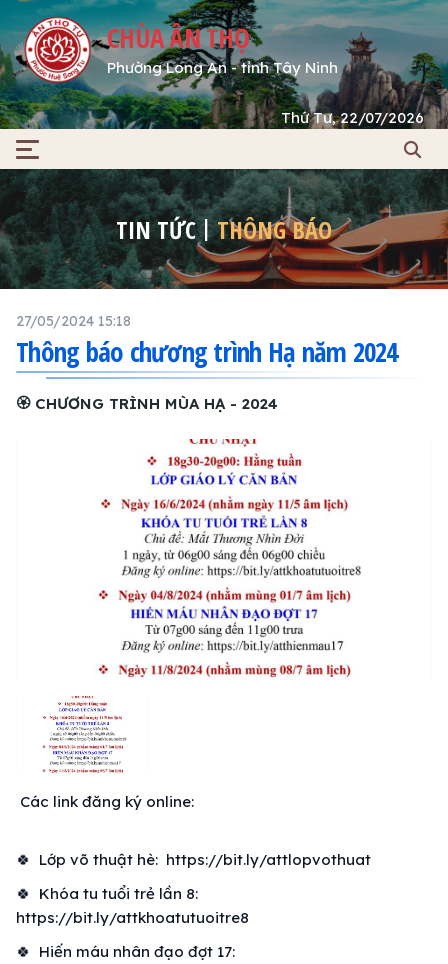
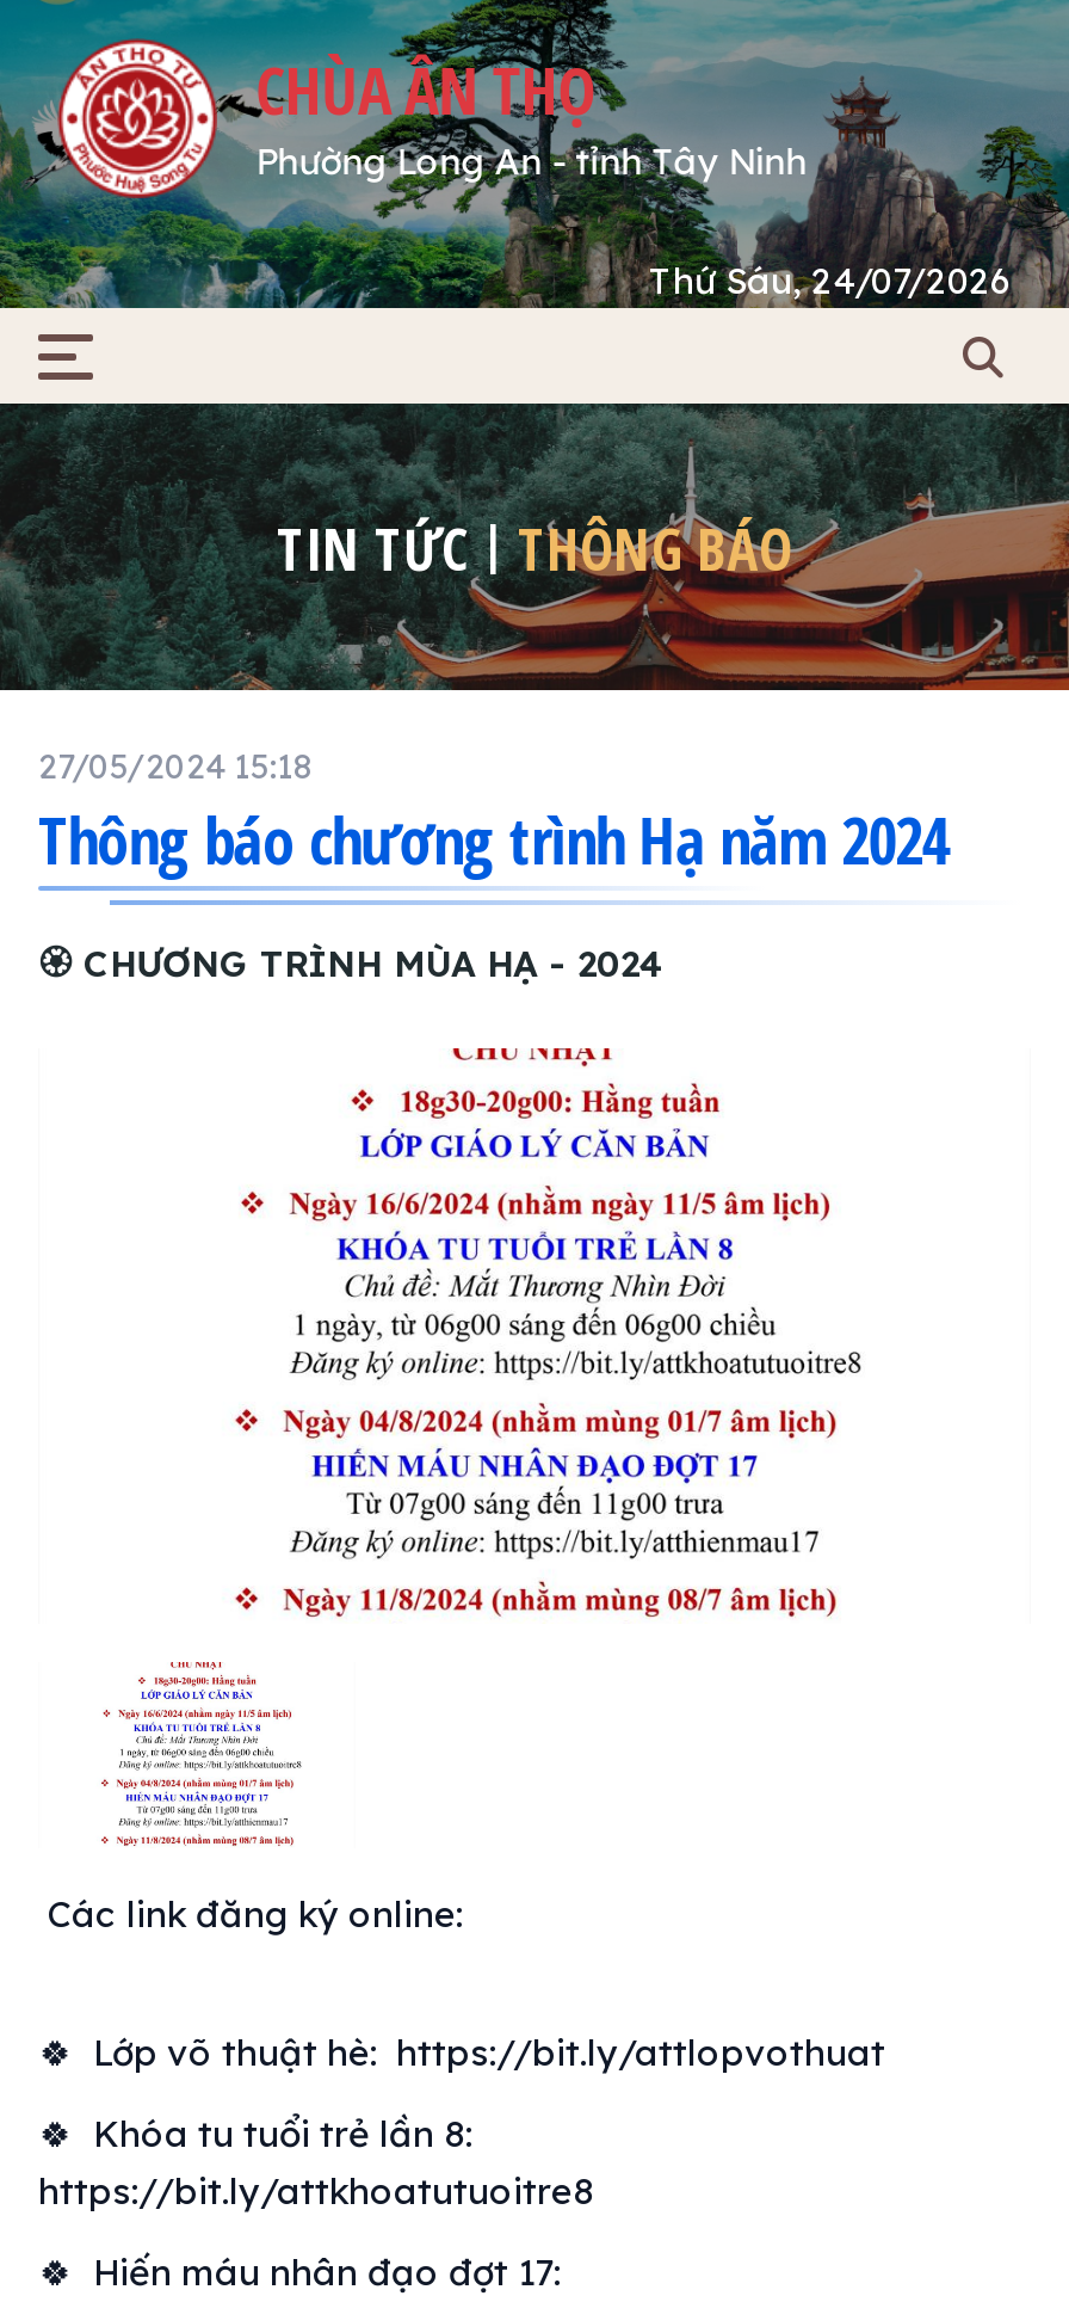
[281,108,424,127] Thứ Tư, 22/07/2026 -> [649,258,1012,304] Thứ Sáu, 24/07/2026

